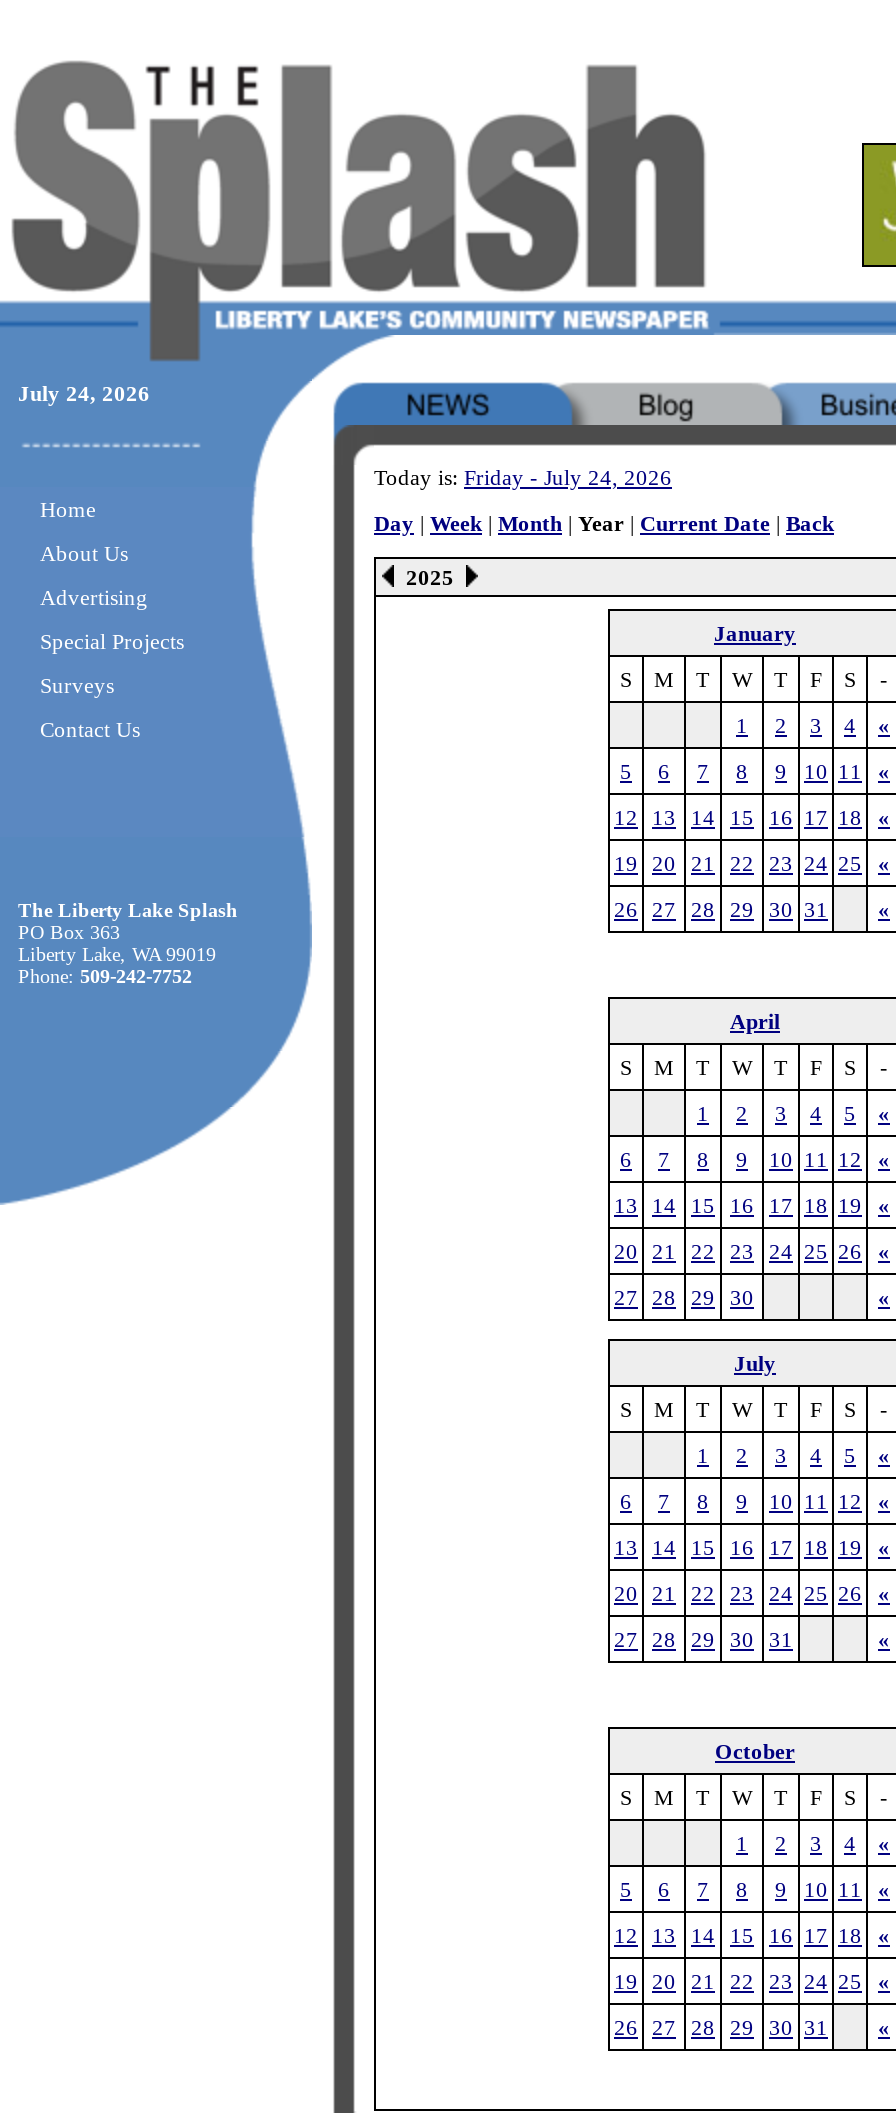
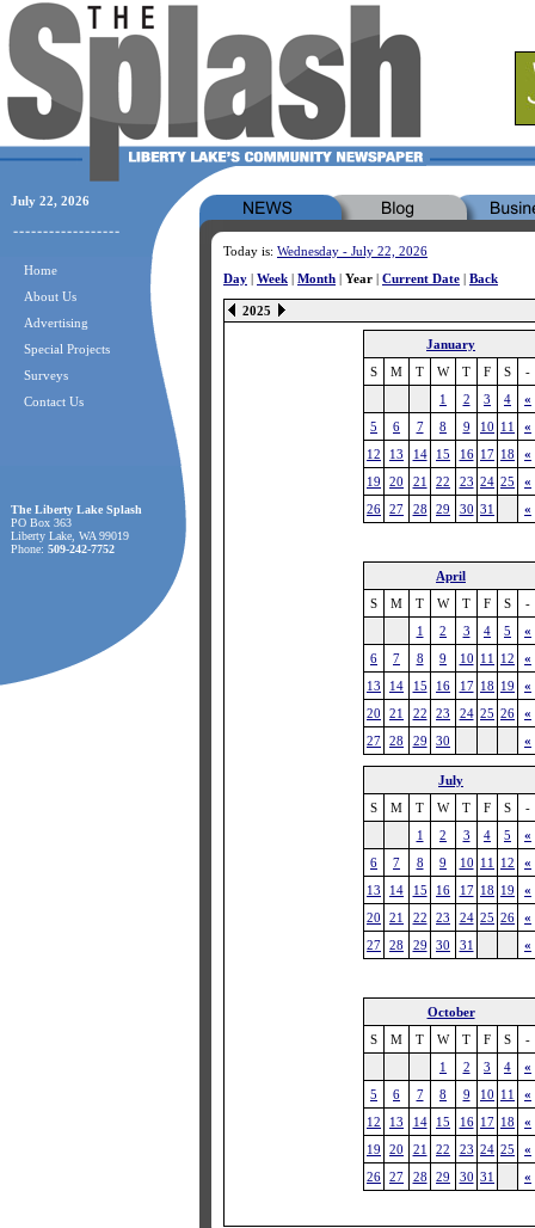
[0,381,150,405] July 24, 2026 -> [0,194,90,208] July 22, 2026
[374,465,672,489] Today is: Friday - July 24, 2026 -> [223,244,428,258] Today is: Wednesday - July 22, 2026

